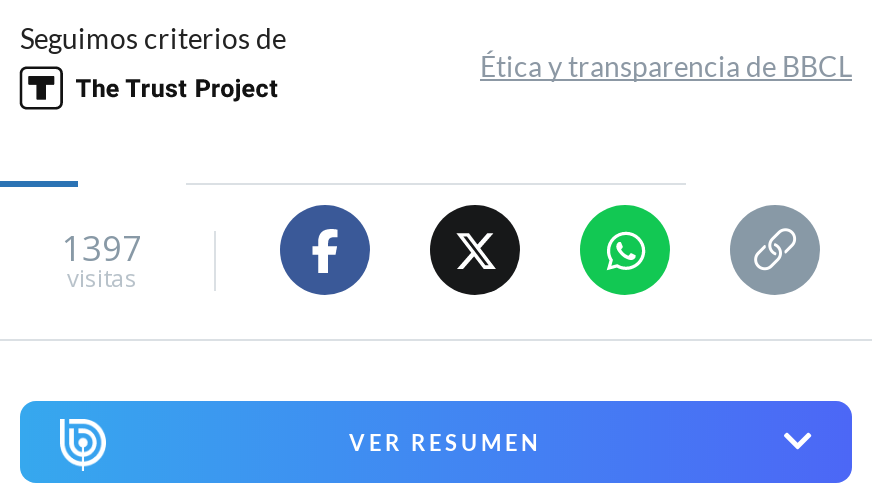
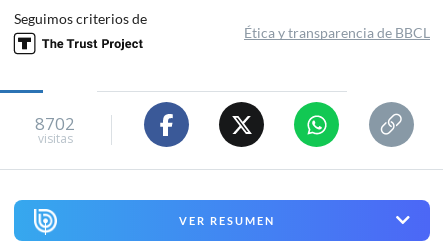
[62,224,142,270] 1397 -> [35,112,75,135] 8702

